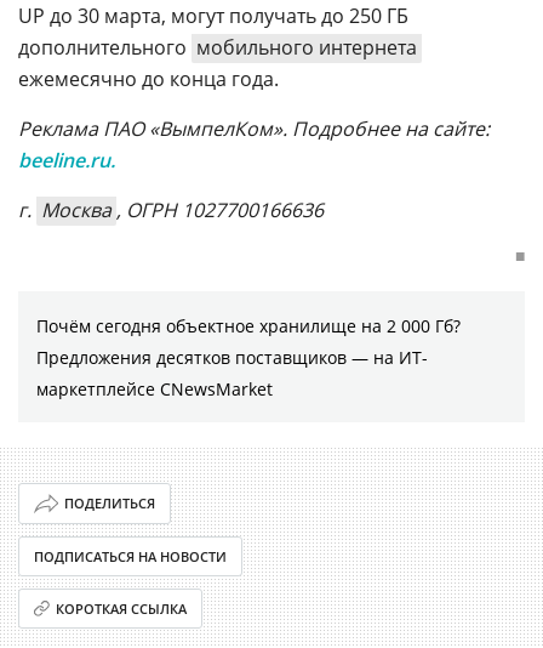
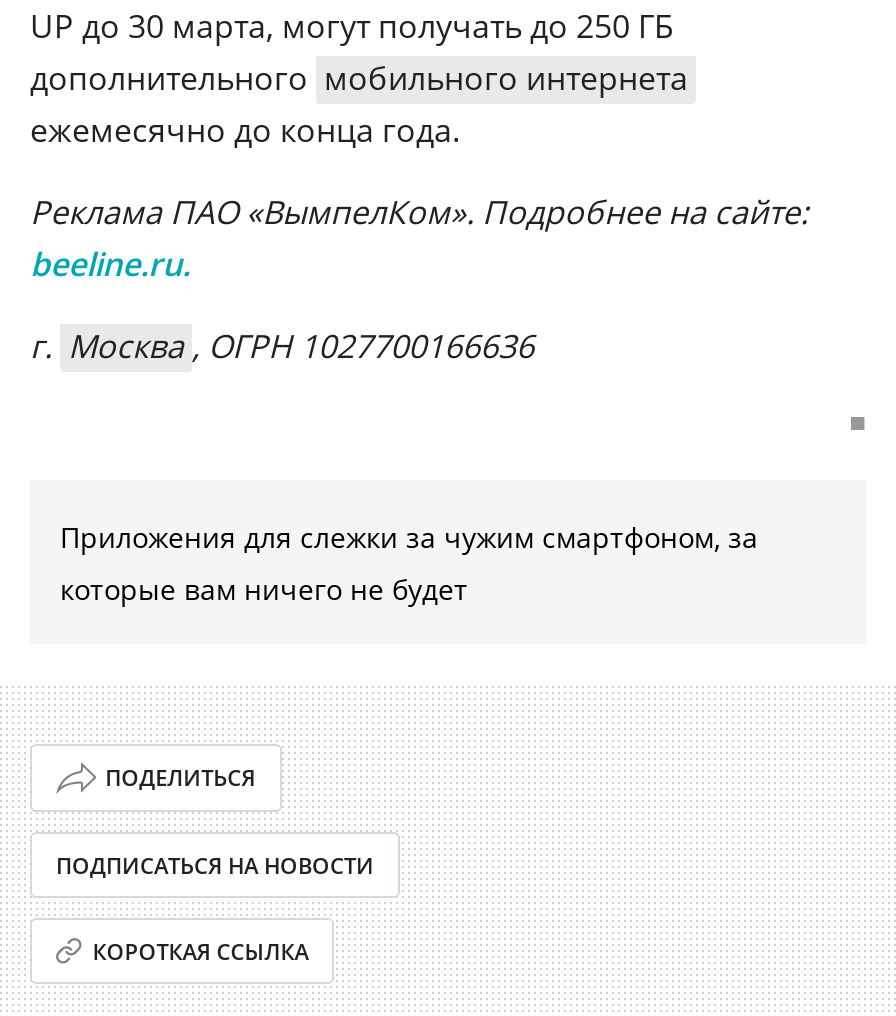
[36,314,461,400] Почём сегодня объектное хранилище на 2 000 Гб? | Предложения десятков поставщиков ― на ИТ- | маркетплейсе CNewsMarket -> [60,518,758,608] Приложения для слежки за чужим смартфоном, за | которые вам ничего не будет

